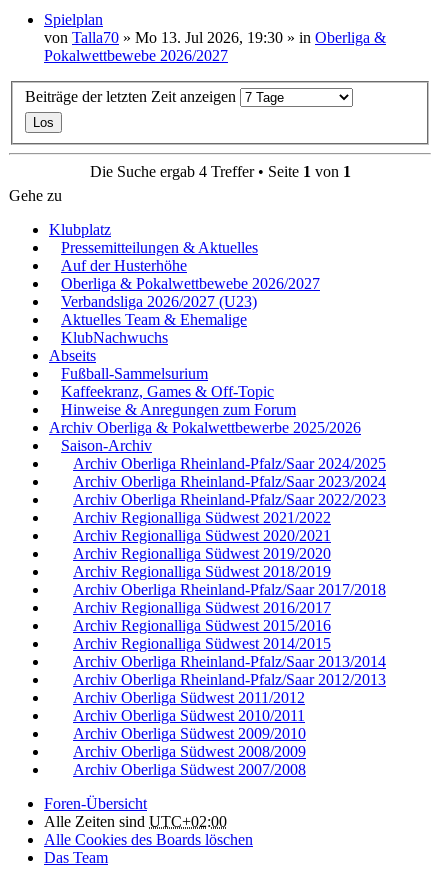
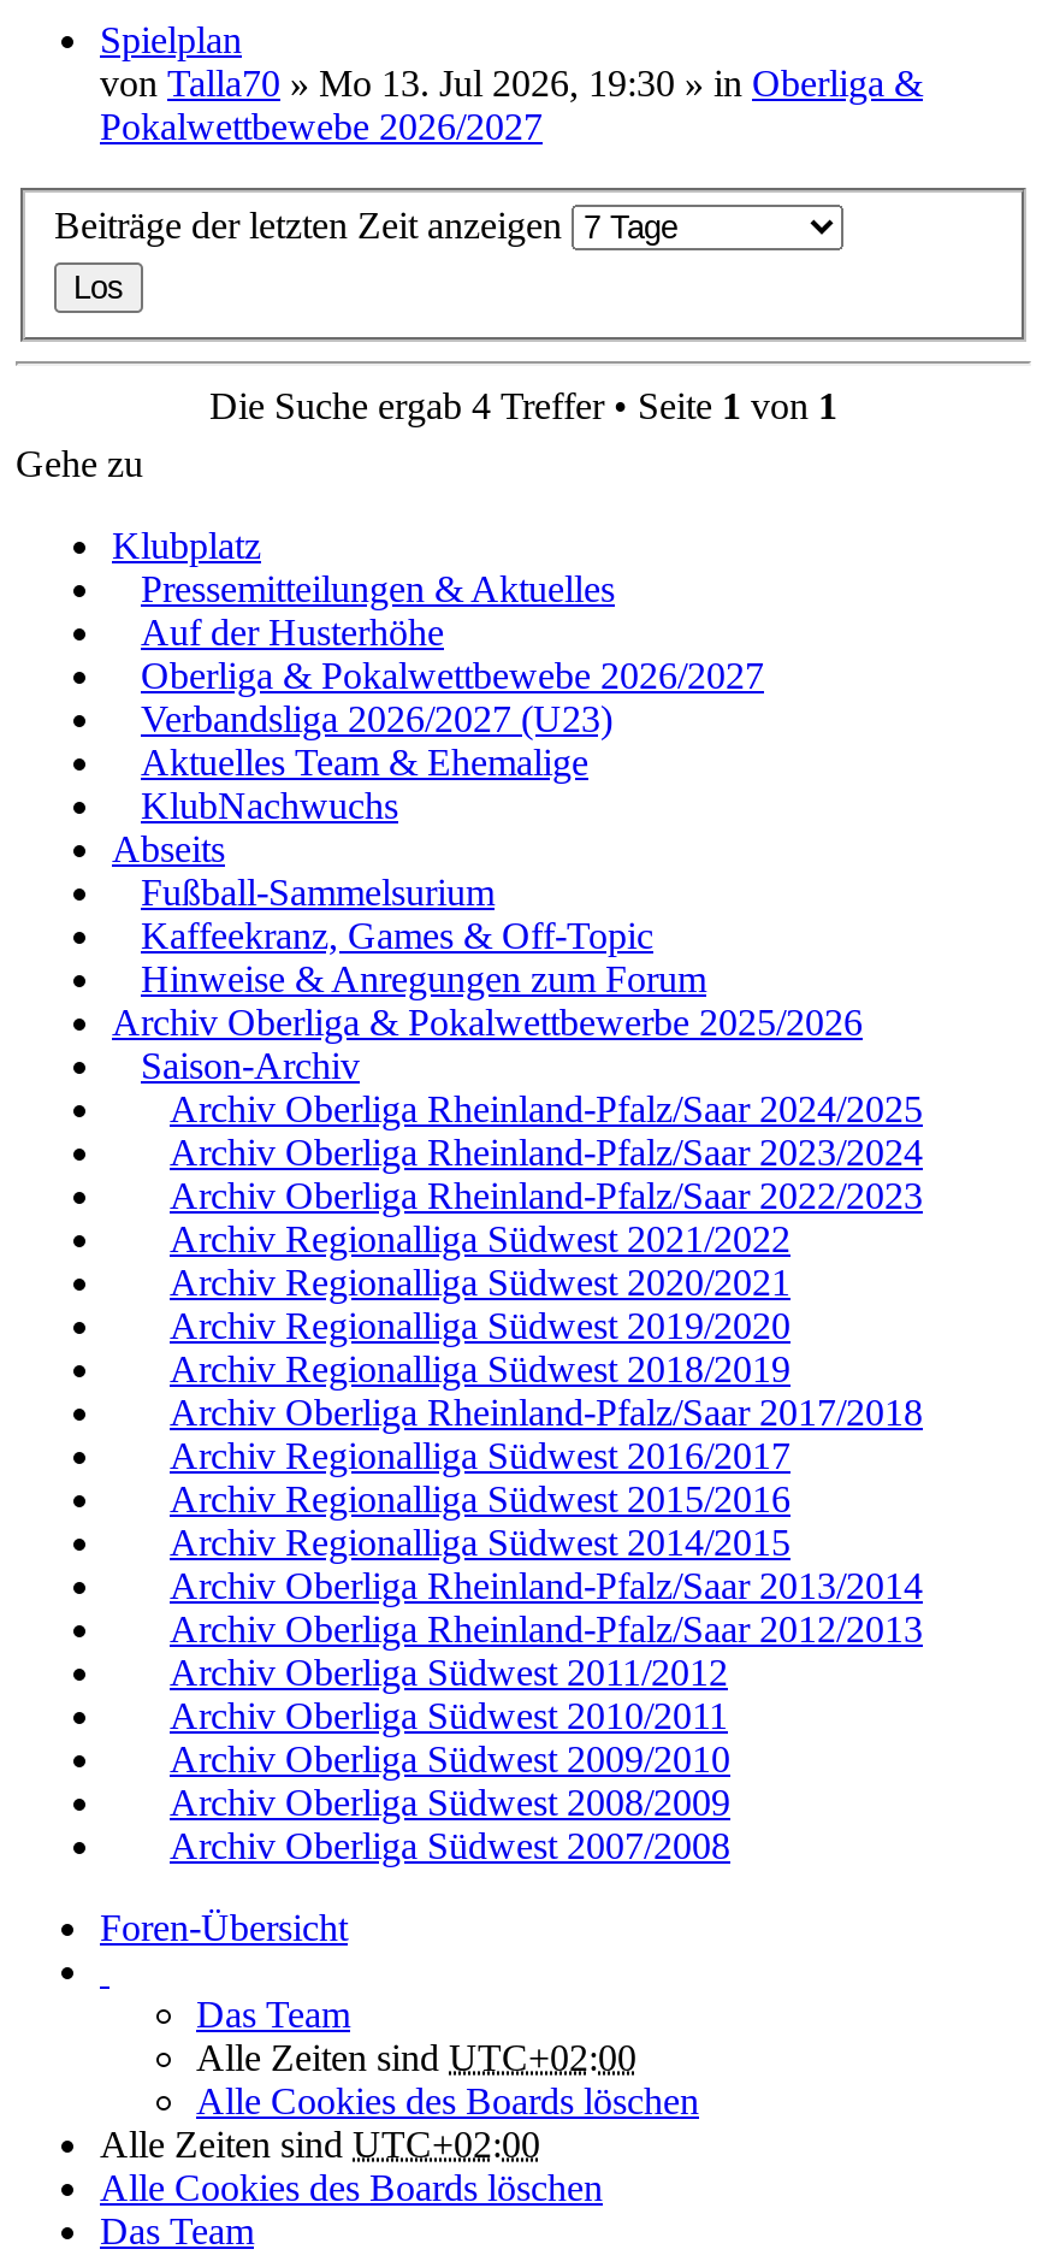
none -> [196,1994,699,2122] Das Team | Alle Zeiten sind UTC+02:00 | Alle Cookies des Boards löschen

